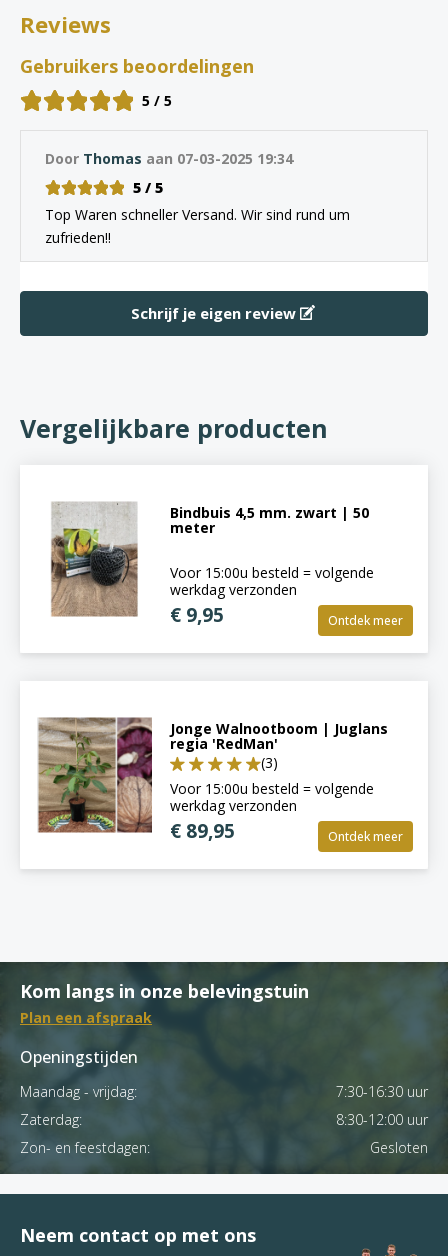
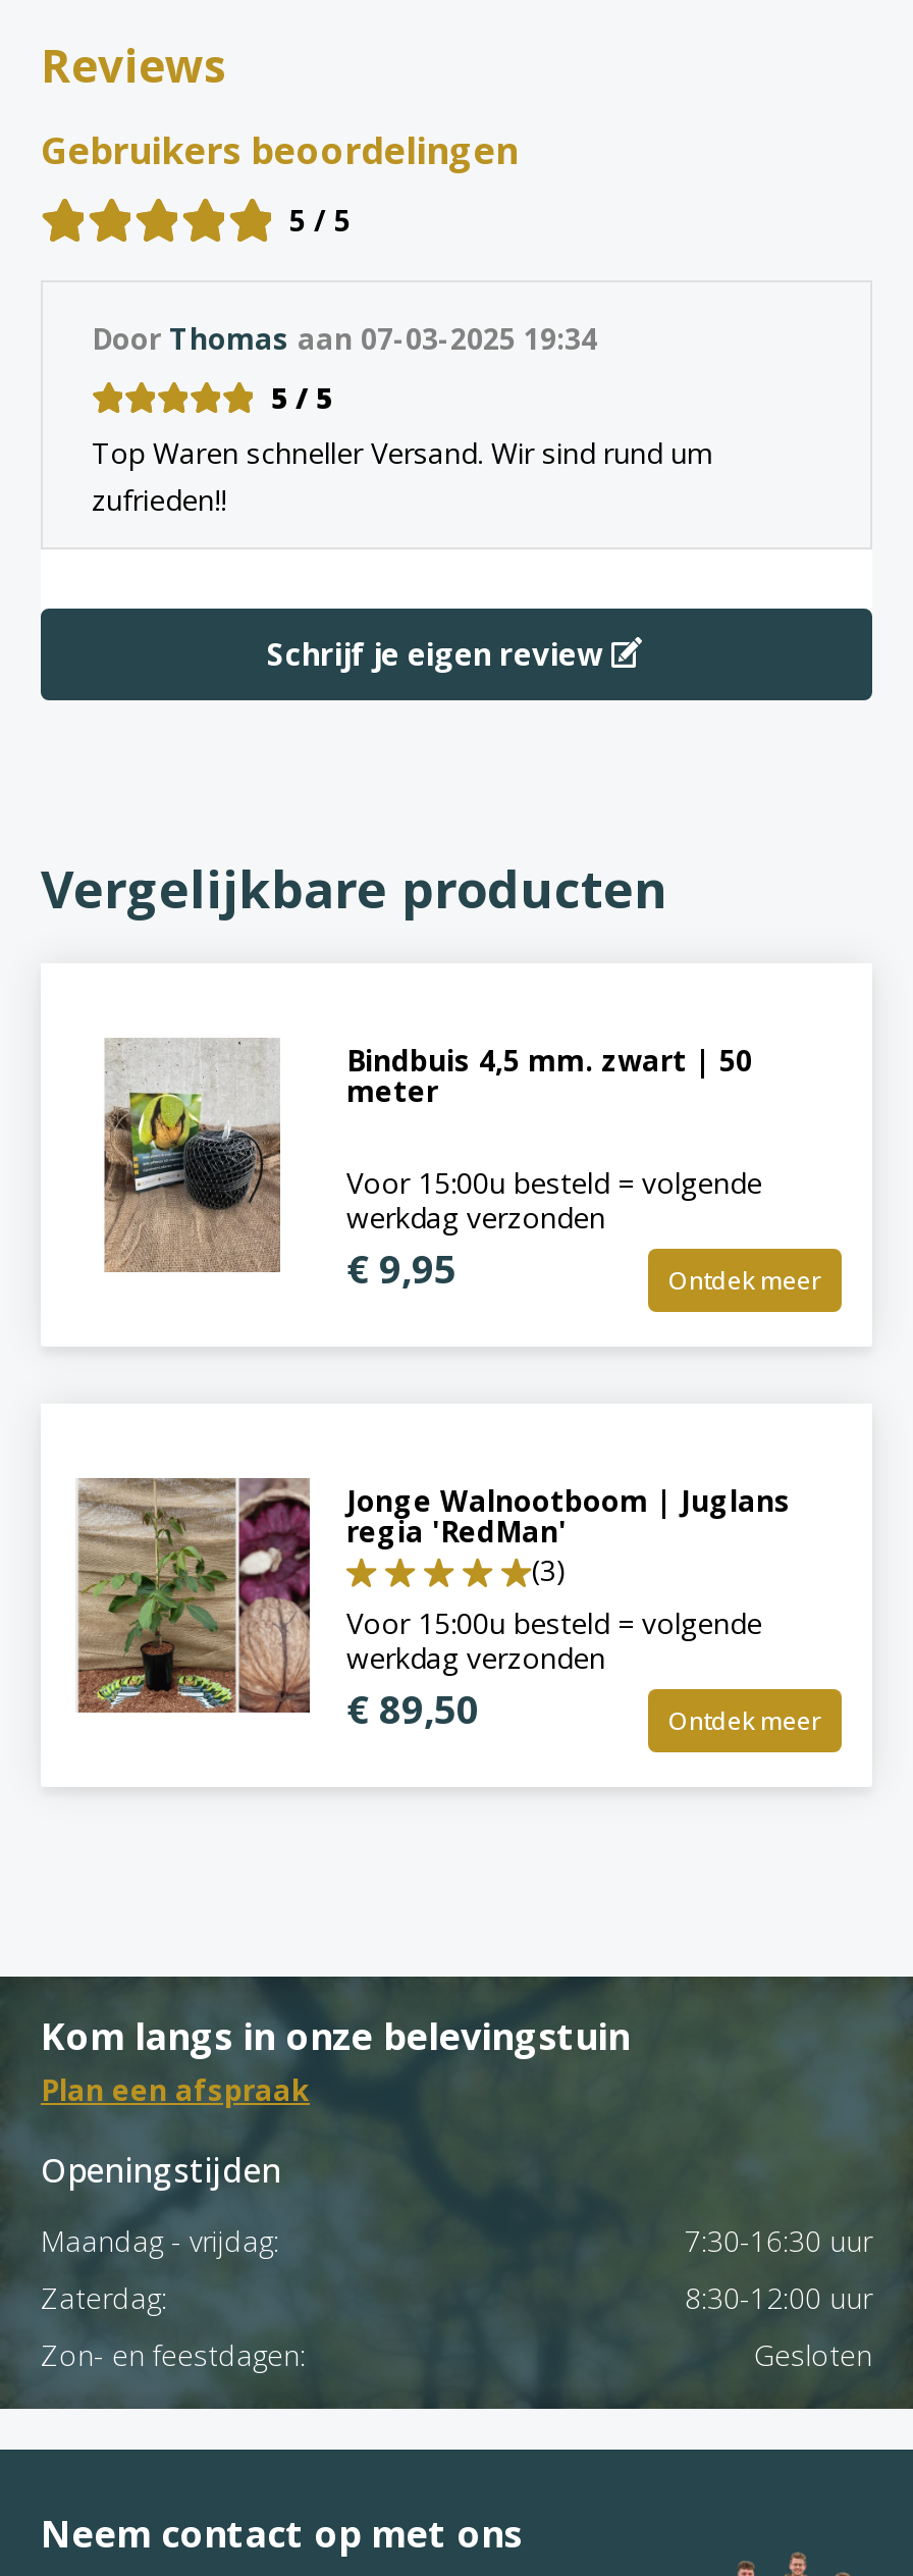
[170,818,235,844] € 89,95 -> [346,1684,479,1737] € 89,50

